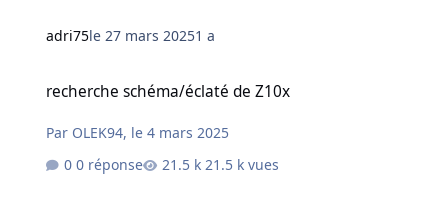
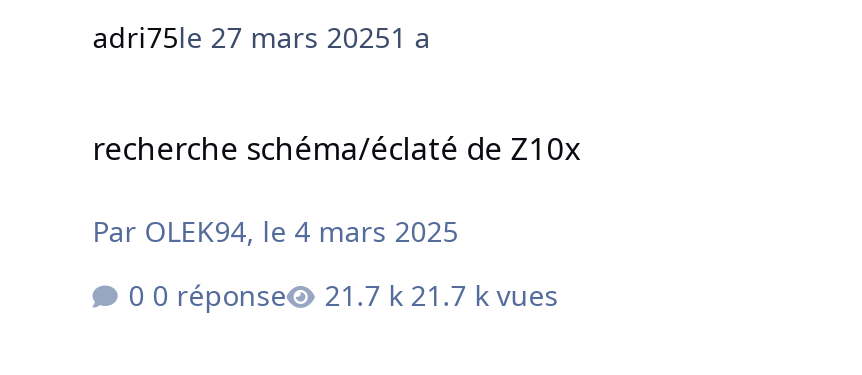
[205,155,279,174] 21.5 k vues -> [410,276,558,314] 21.7 k vues

